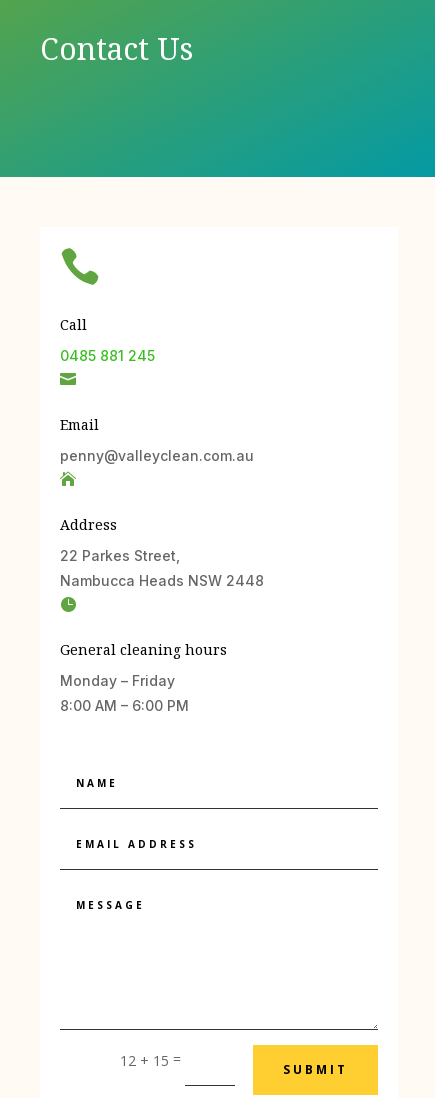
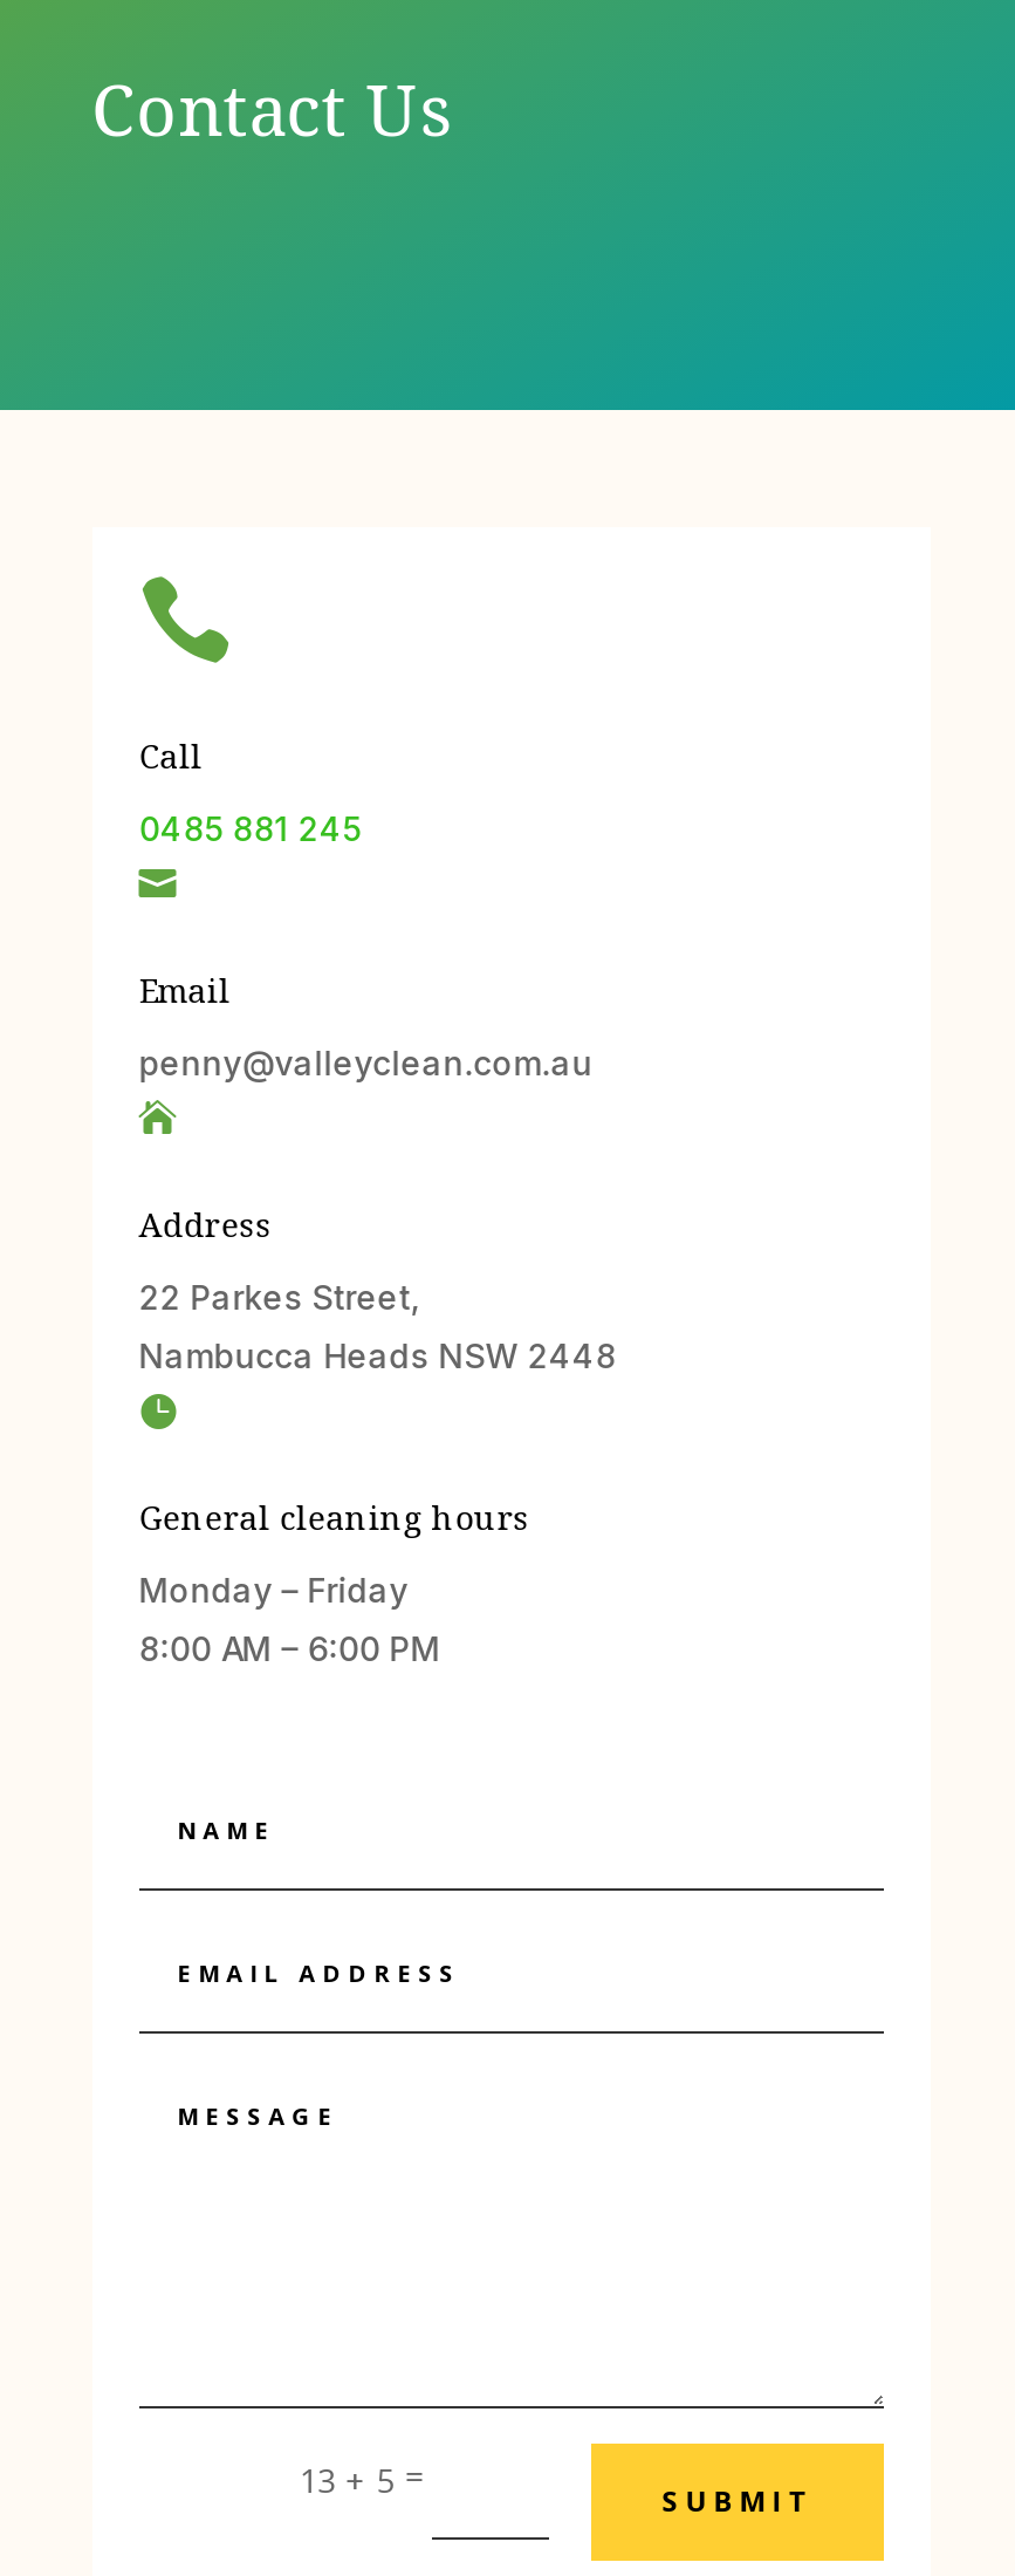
[120,1049,185,1069] 12 + 15 = -> [299,2452,432,2501] 13 + 5 =

